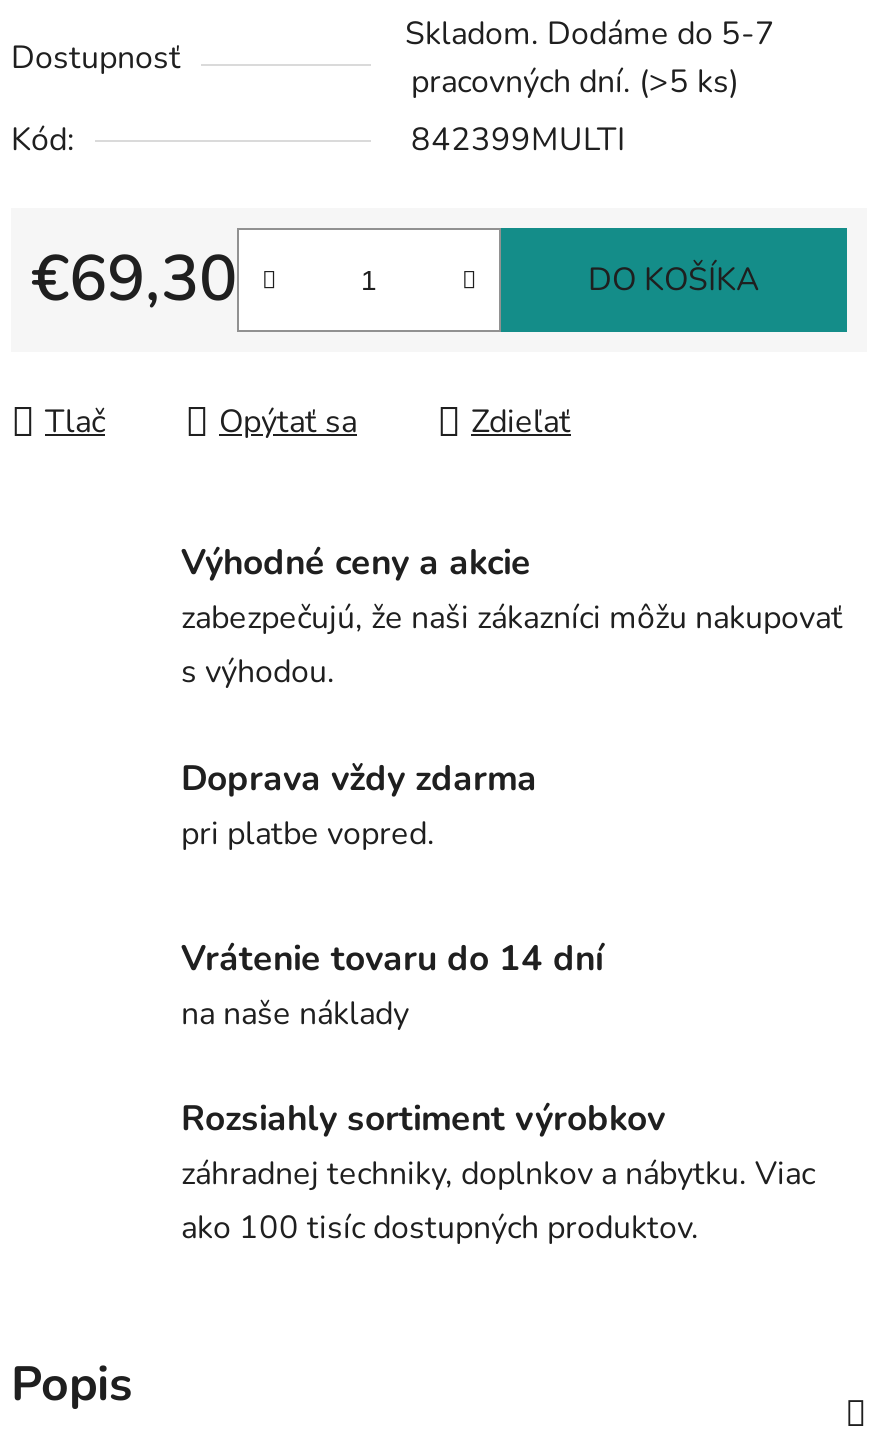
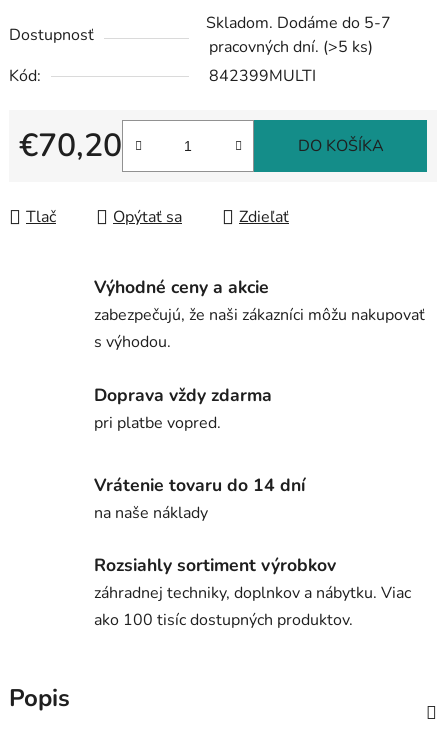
[31,236,237,322] €69,30 -> [19,124,122,167] €70,20

